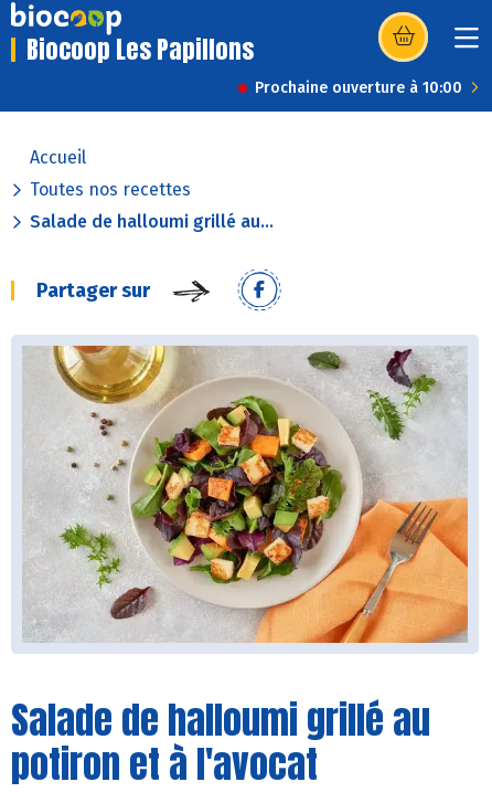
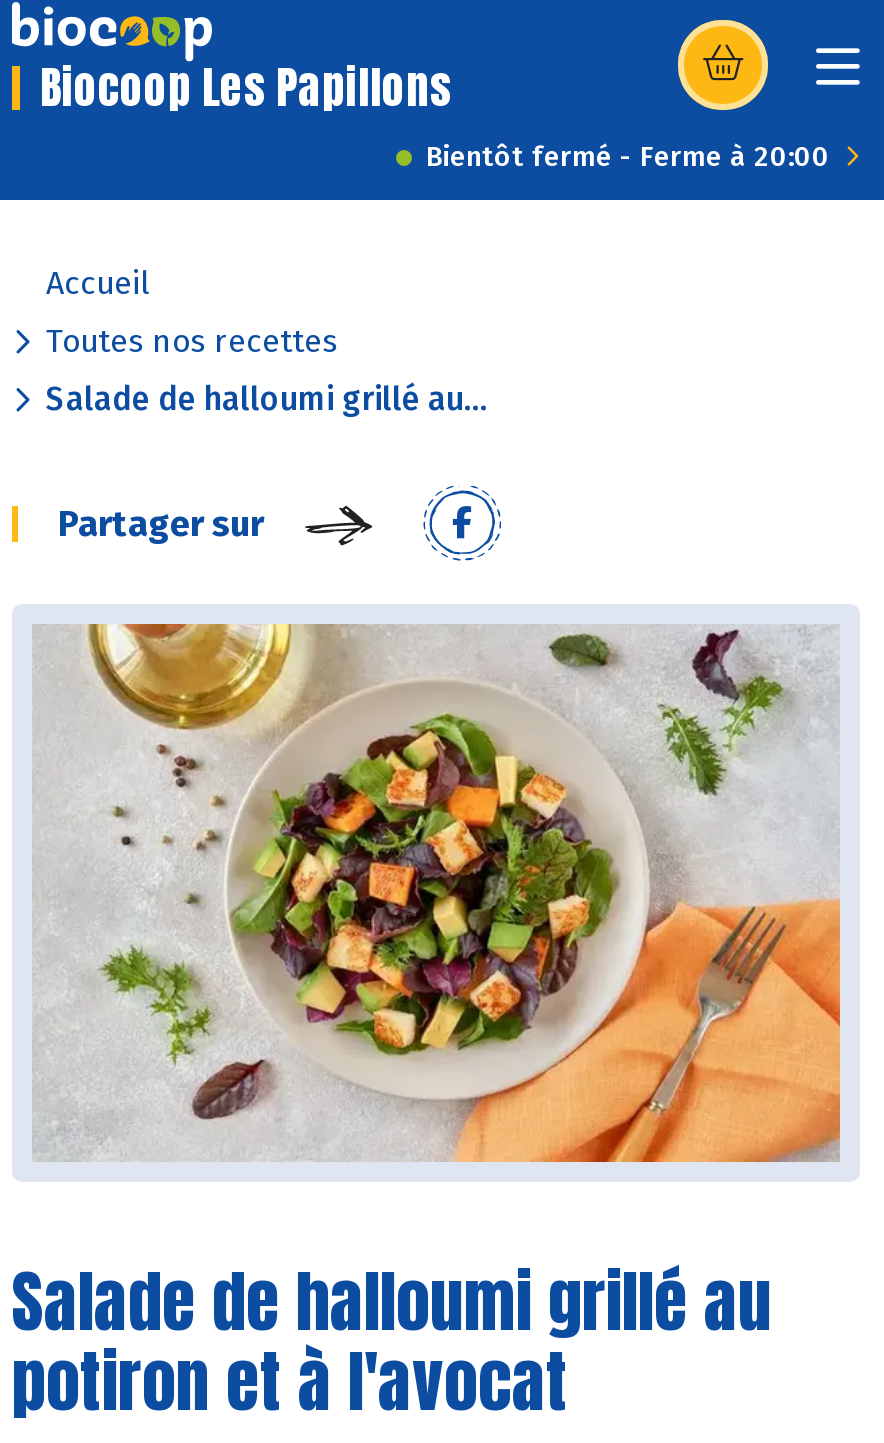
[255,78,462,97] Prochaine ouverture à 10:00 -> [426,140,830,174] Bientôt fermé - Ferme à 20:00

